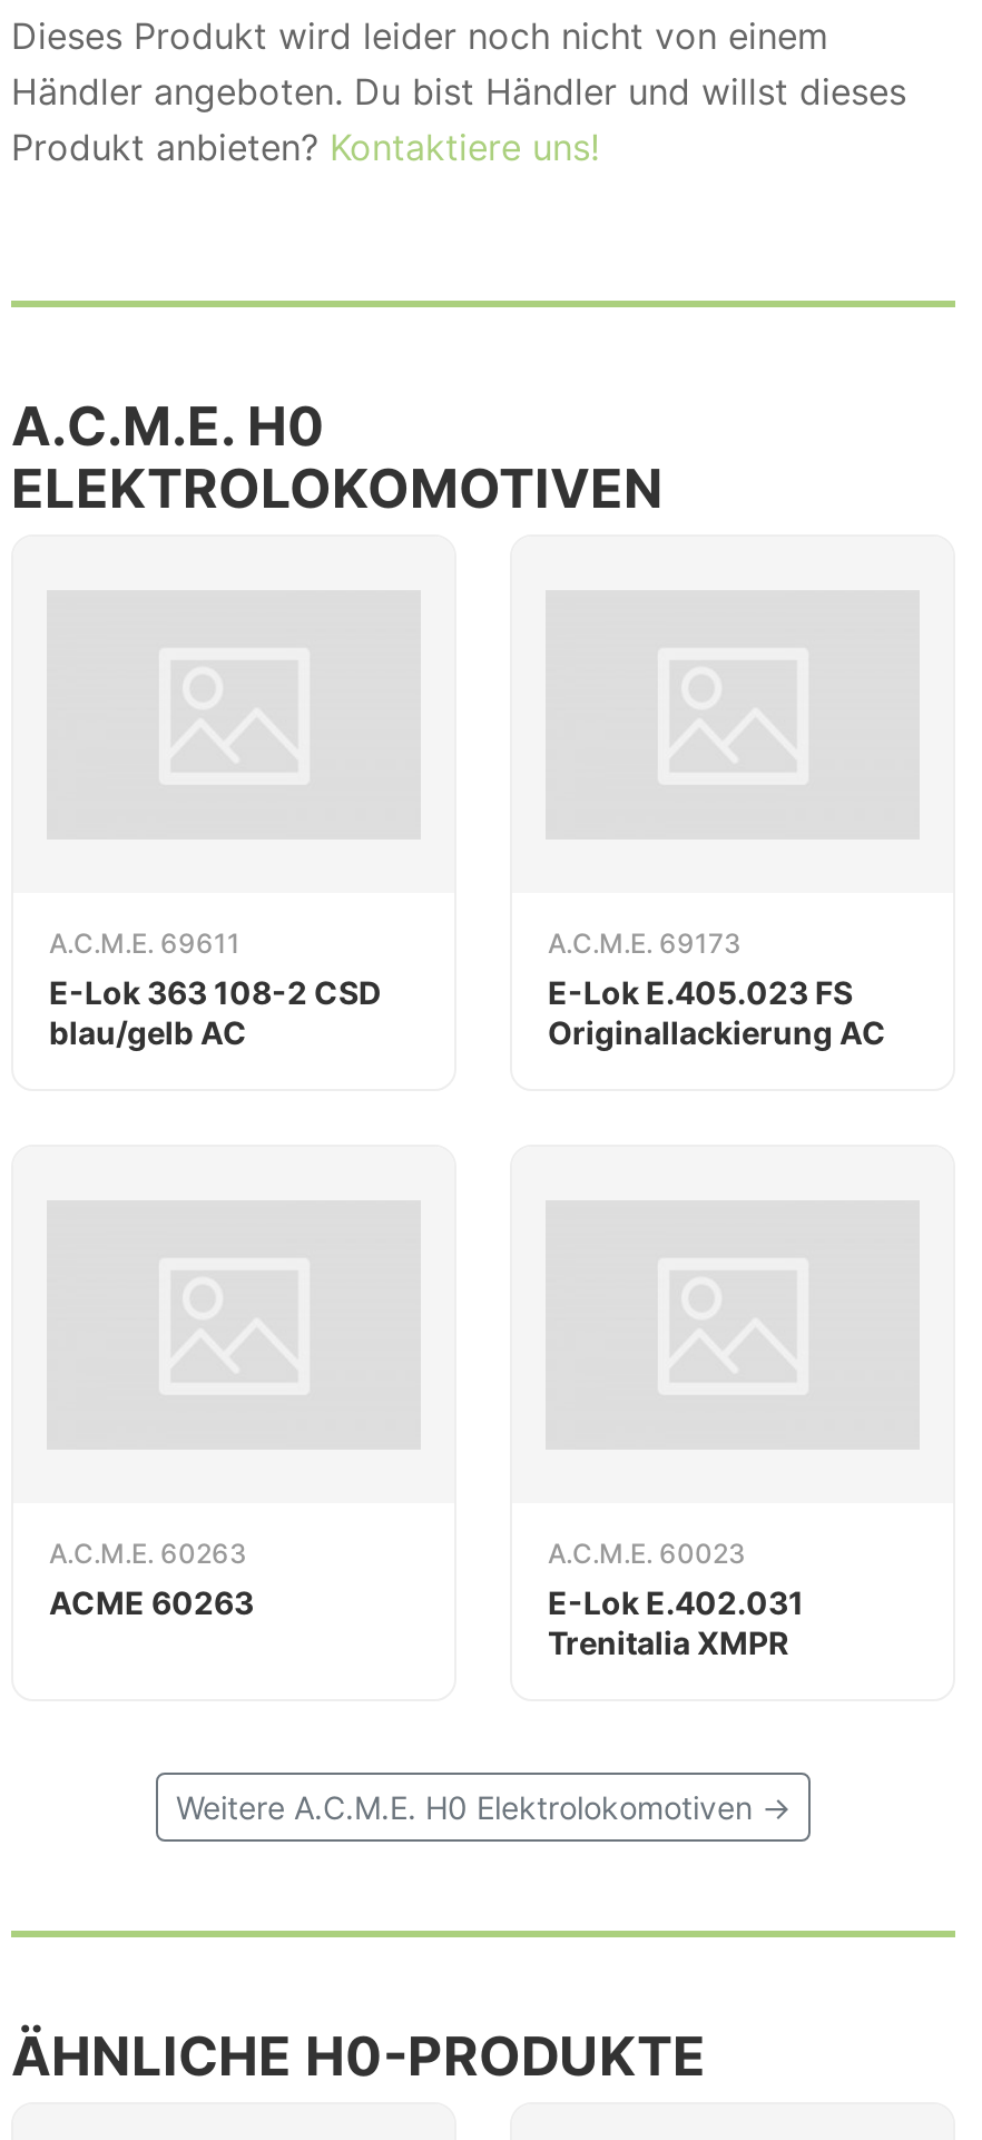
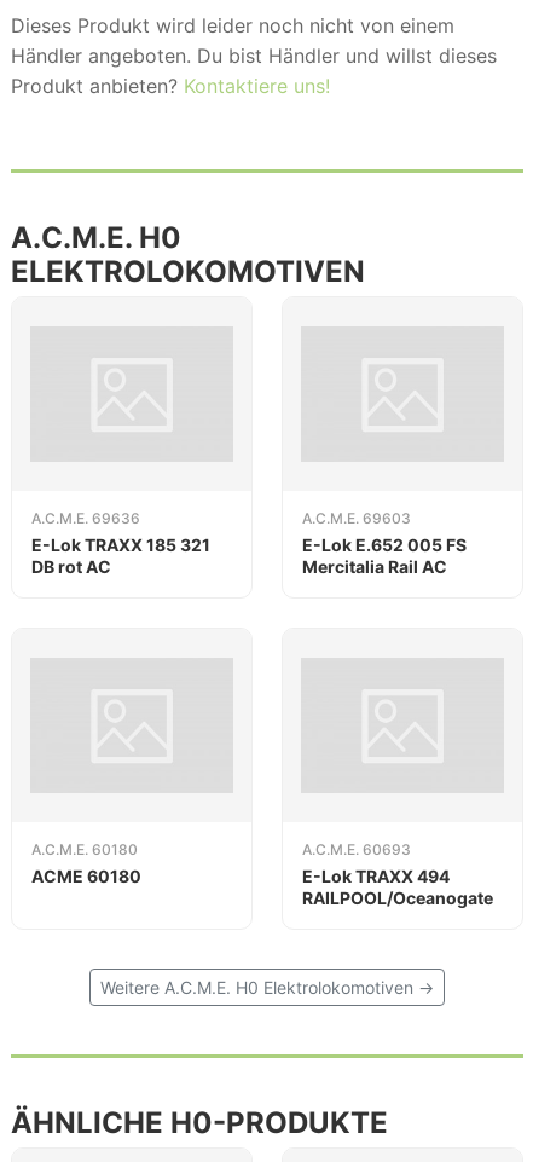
[49,926,381,1050] A.C.M.E. 69611 | E-Lok 363 108-2 CSD | blau/gelb AC -> [31,509,210,576] A.C.M.E. 69636 | E-Lok TRAXX 185 321 | DB rot AC
[548,926,886,1050] A.C.M.E. 69173 | E-Lok E.405.023 FS | Originallackierung AC -> [302,509,467,576] A.C.M.E. 69603 | E-Lok E.652 005 FS | Mercitalia Rail AC
[49,1537,254,1621] A.C.M.E. 60263 | ACME 60263 -> [31,840,141,886] A.C.M.E. 60180 | ACME 60180
[548,1537,804,1661] A.C.M.E. 60023 | E-Lok E.402.031 | Trenitalia XMPR -> [302,840,493,908] A.C.M.E. 60693 | E-Lok TRAXX 494 | RAILPOOL/Oceanogate

